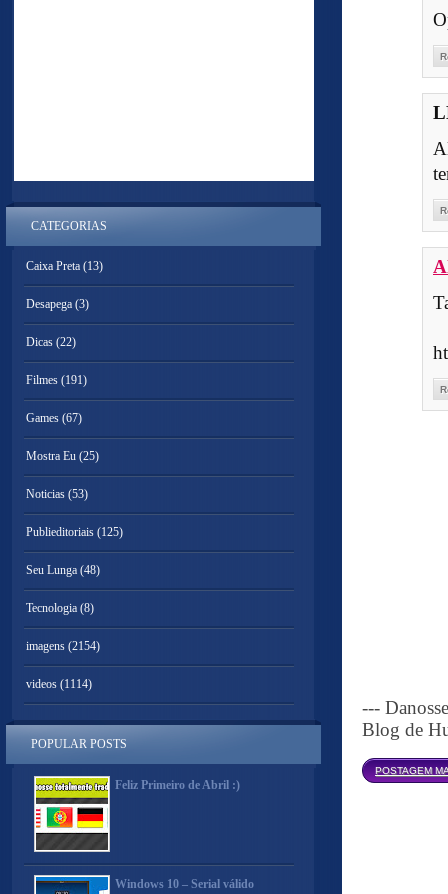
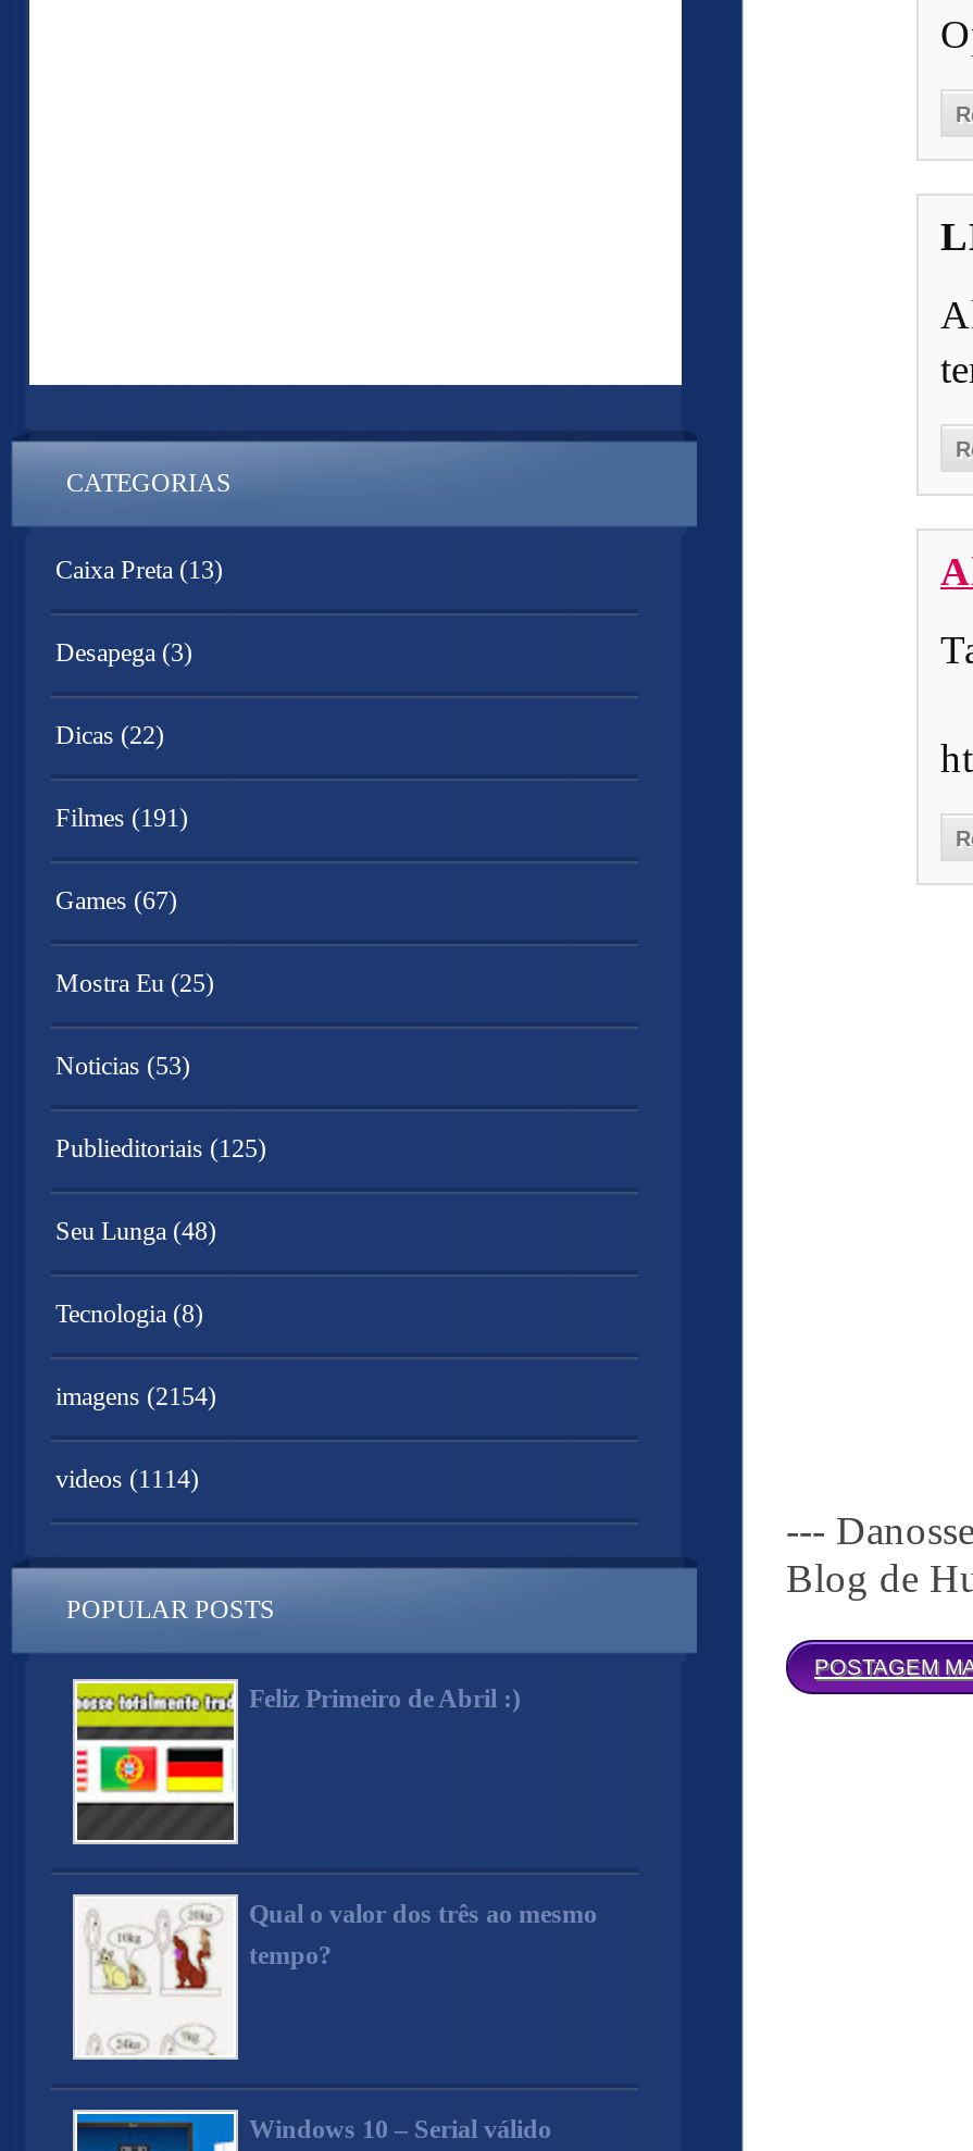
none -> [75,1897,597,2057] [image] | Qual o valor dos três ao mesmo | tempo?

